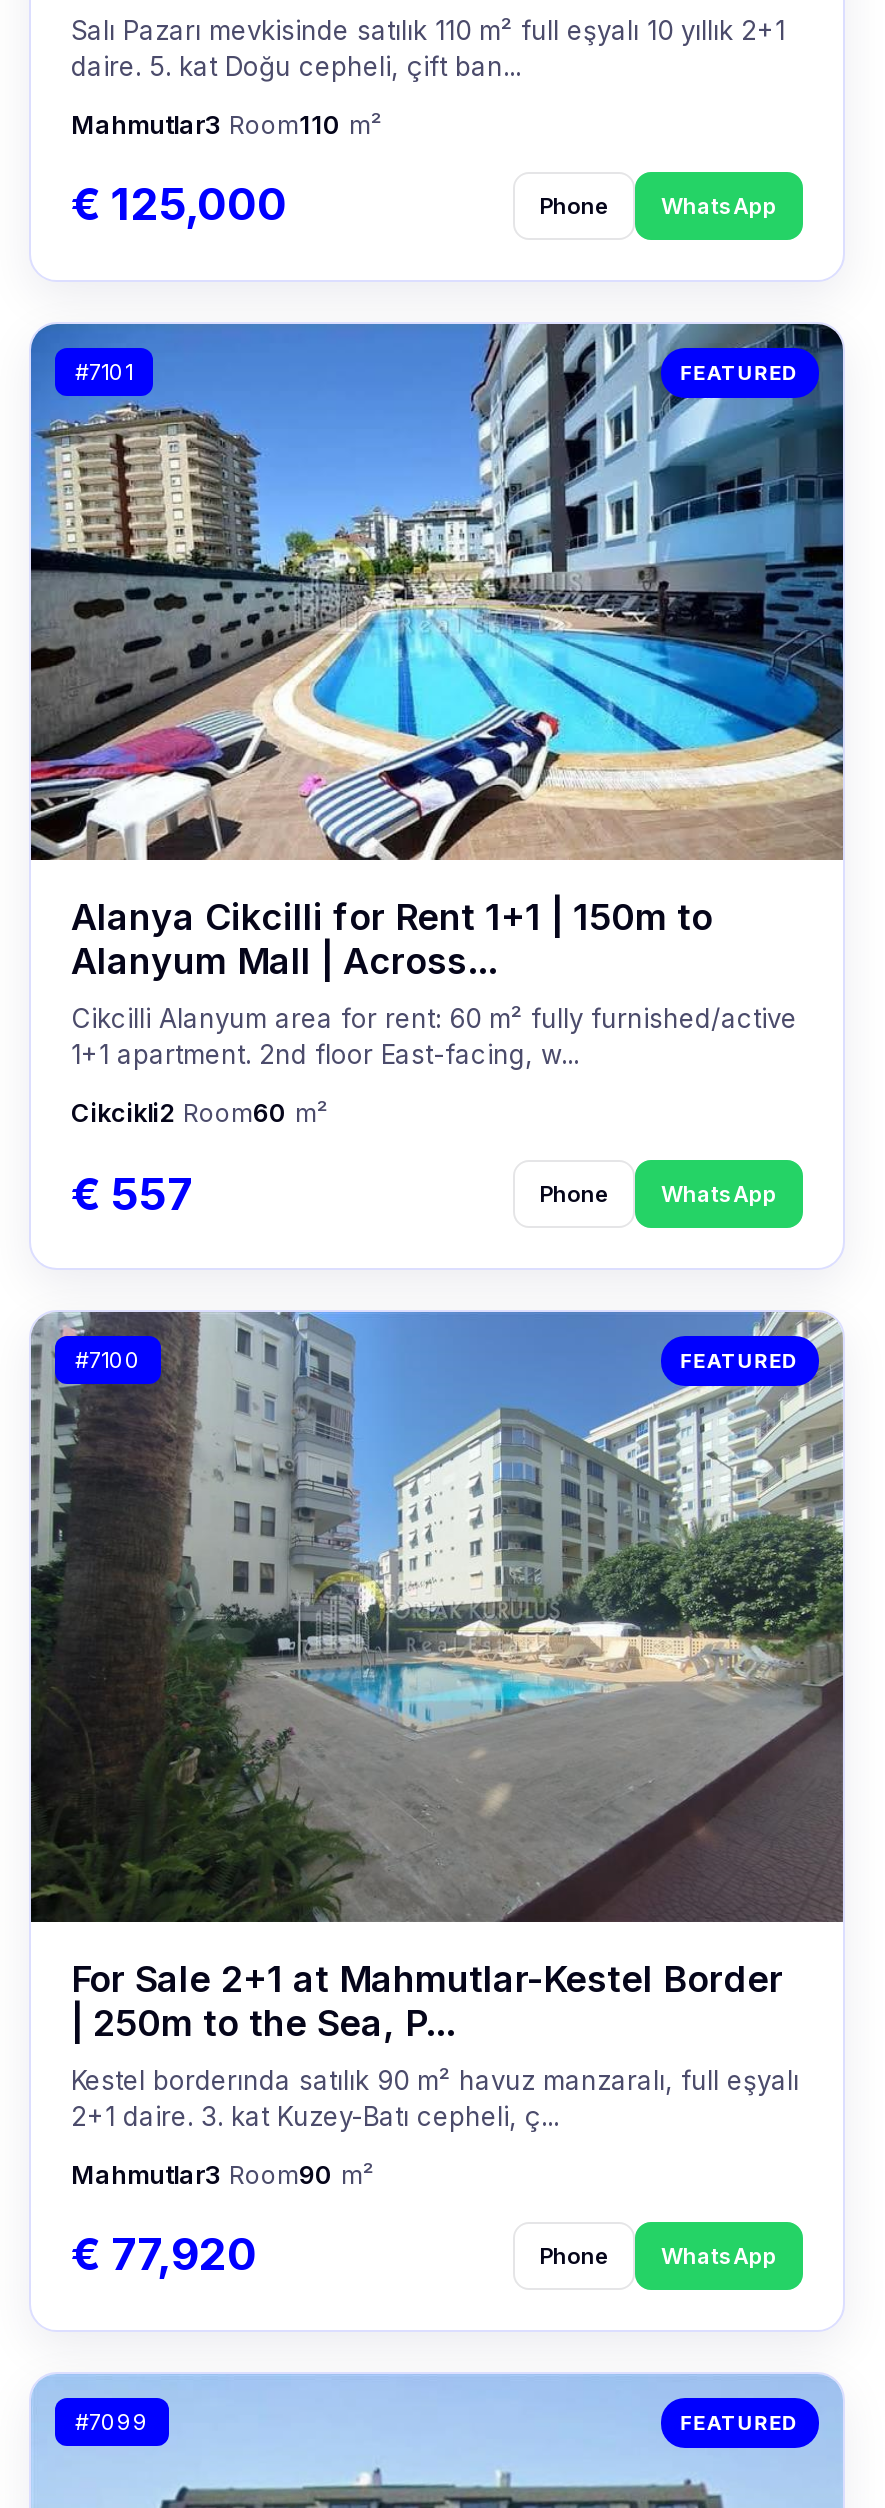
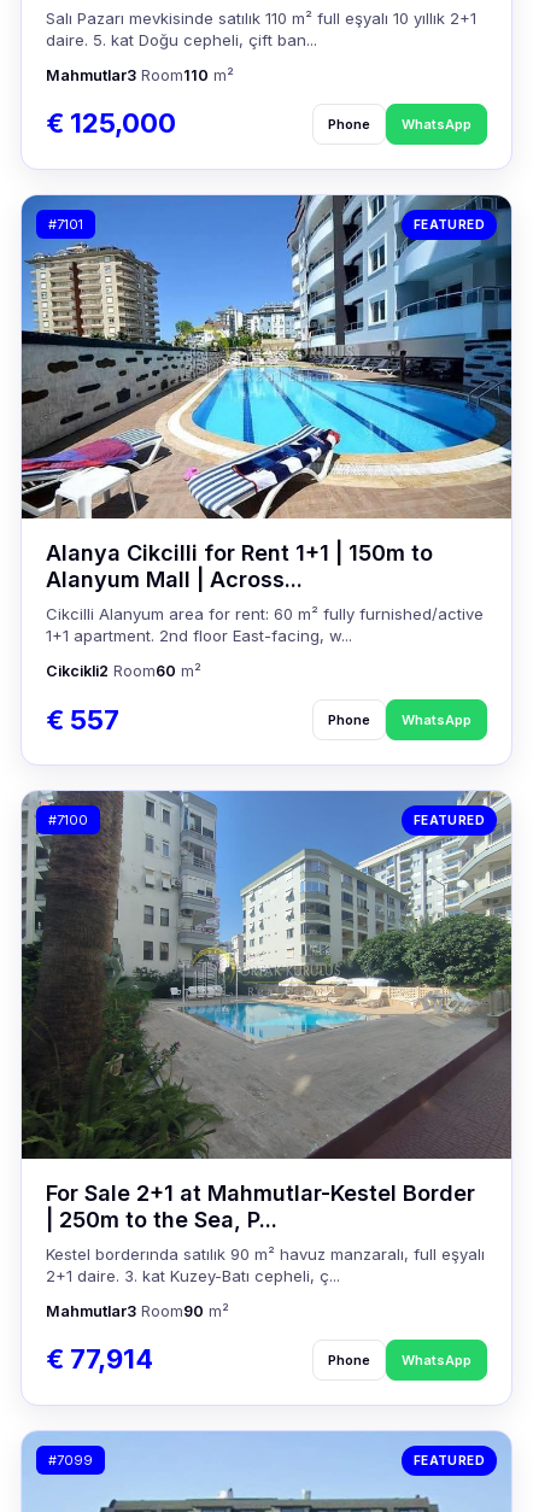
[71,2228,257,2280] € 77,920 -> [46,1343,153,1375] € 77,914

